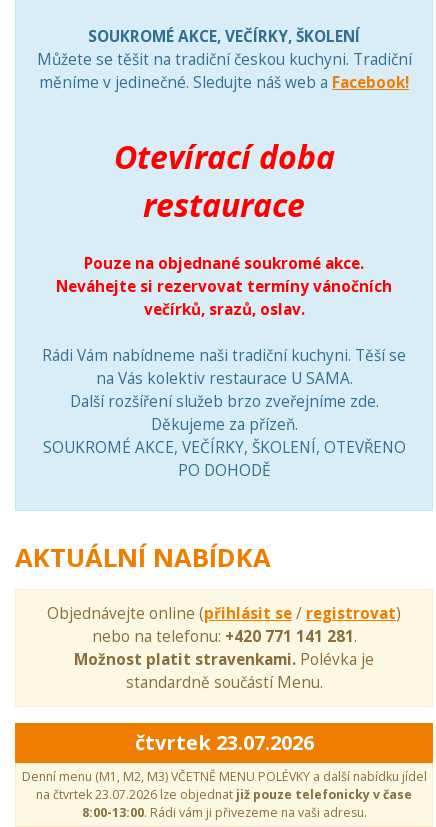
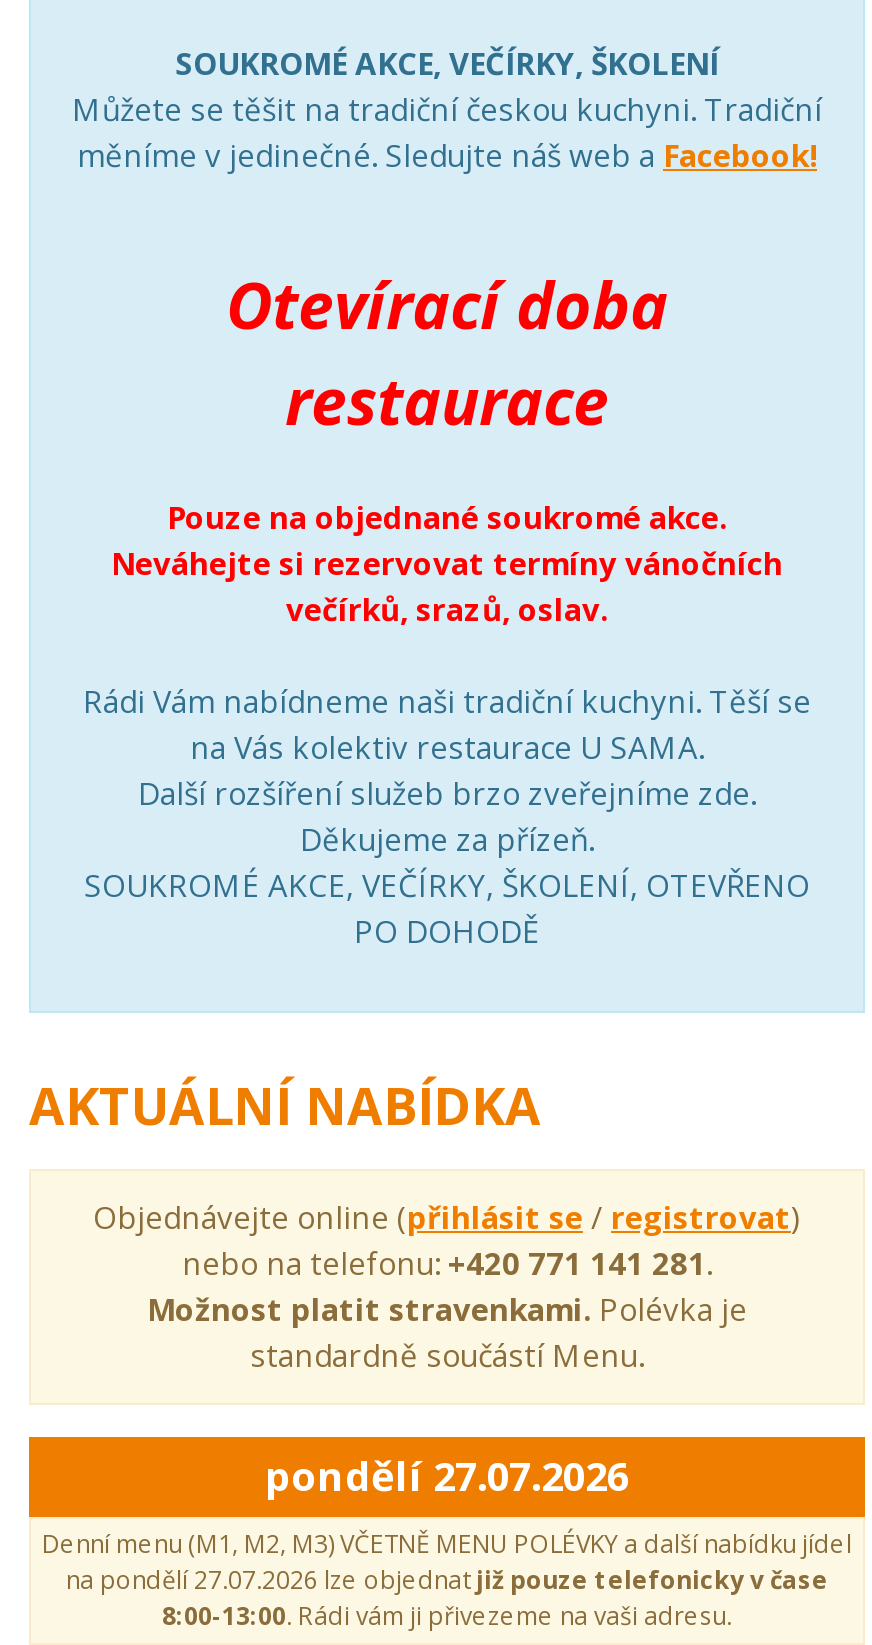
[134,729,313,756] čtvrtek 23.07.2026 -> [265,1449,629,1503] pondělí 27.07.2026
[36,786,412,803] na čtvrtek 23.07.2026 lze objednat již pouze telefonicky v čase -> [66,1563,828,1597] na pondělí 27.07.2026 lze objednat již pouze telefonicky v čase

